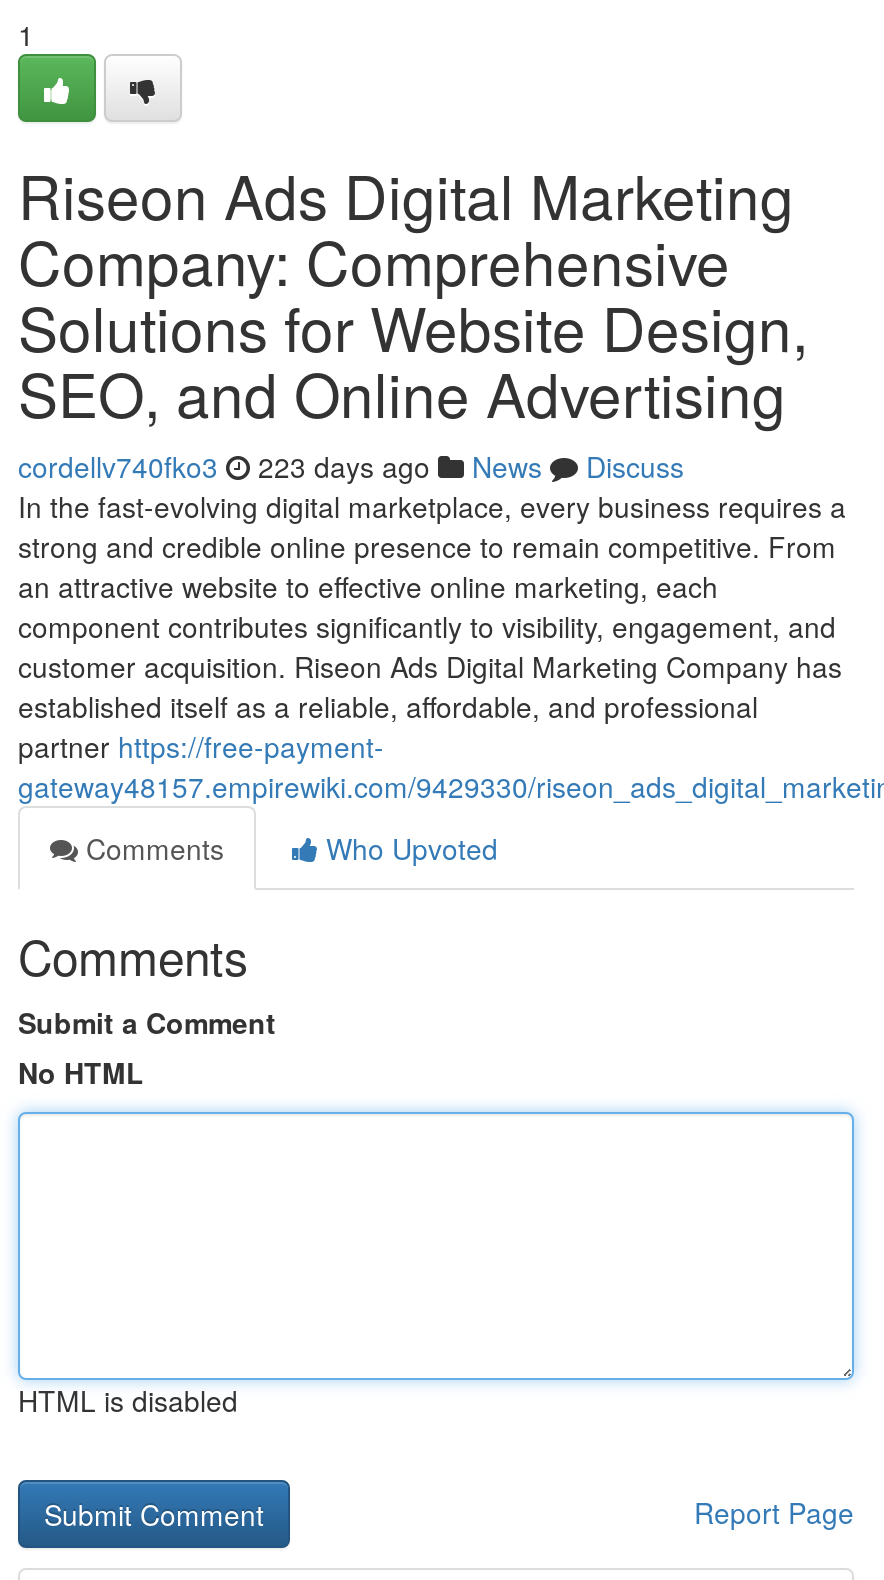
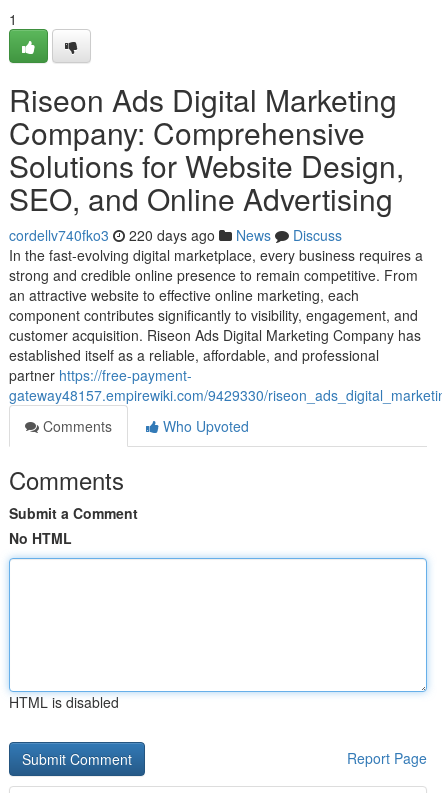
[18,446,684,486] cordellv740fko3 223 days ago News Discuss -> [9,225,342,245] cordellv740fko3 220 days ago News Discuss

